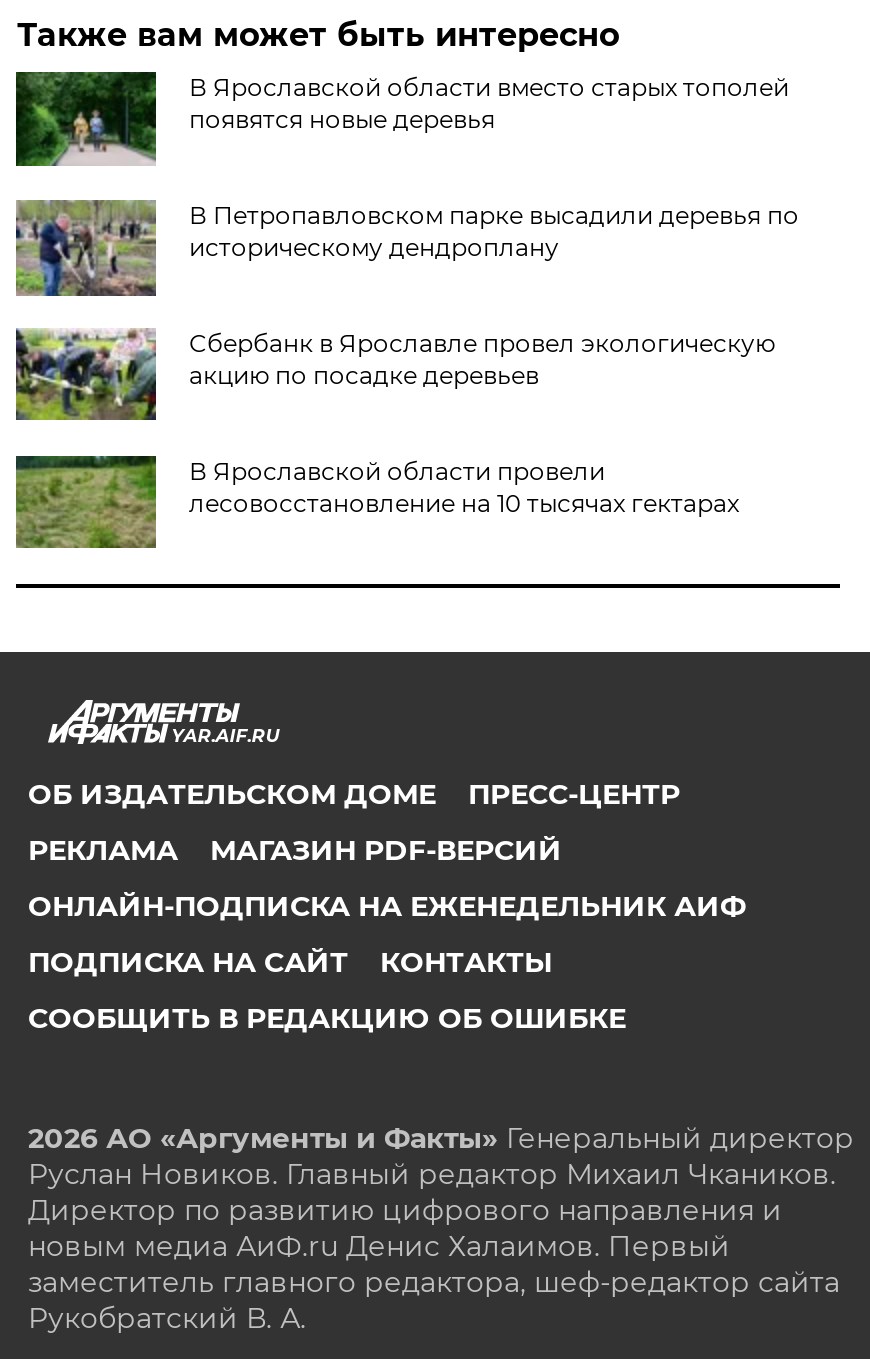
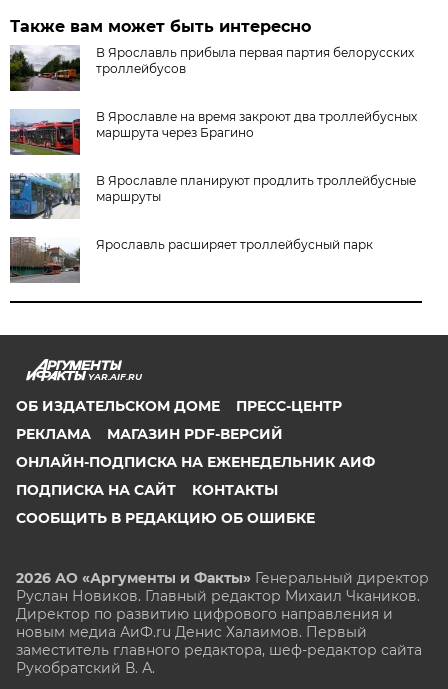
[14,70,789,166] [image] | В Ярославской области вместо старых тополей | появятся новые деревья -> [9,45,414,91] [image] | В Ярославль прибыла первая партия белорусских | троллейбусов
[16,198,799,298] [image] | В Петропавловском парке высадили деревья по | историческому дендроплану -> [10,109,417,157] [image] | В Ярославле на время закроют два троллейбусных | маршрута через Брагино
[14,328,775,422] [image] | Сбербанк в Ярославле провел экологическую | акцию по посадке деревьев -> [9,173,416,220] [image] | В Ярославле планируют продлить троллейбусные | маршруты
[14,454,739,550] [image] | В Ярославской области провели | лесовосстановление на 10 тысячах гектарах -> [9,236,373,284] [image] | Ярославль расширяет троллейбусный парк

